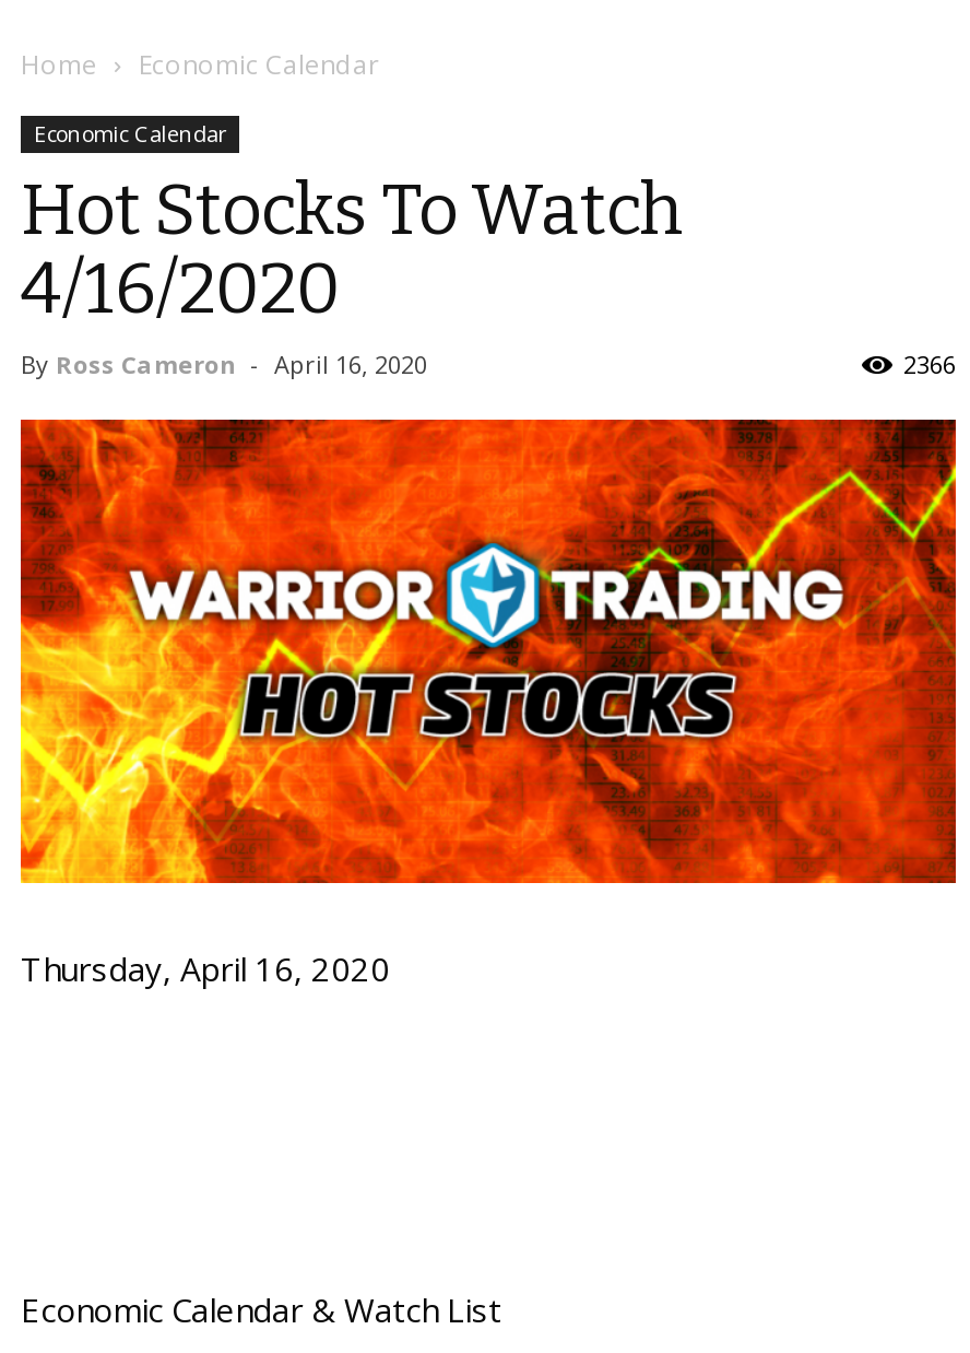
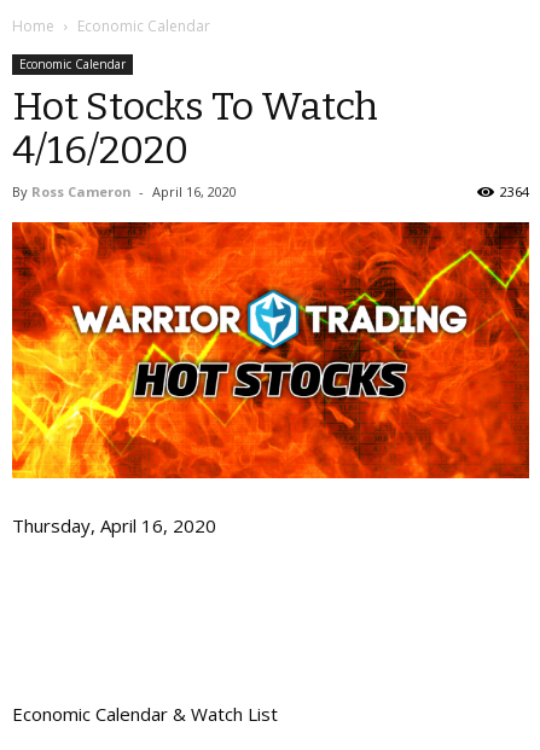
[903,348,956,380] 2366 -> [500,182,529,200] 2364

